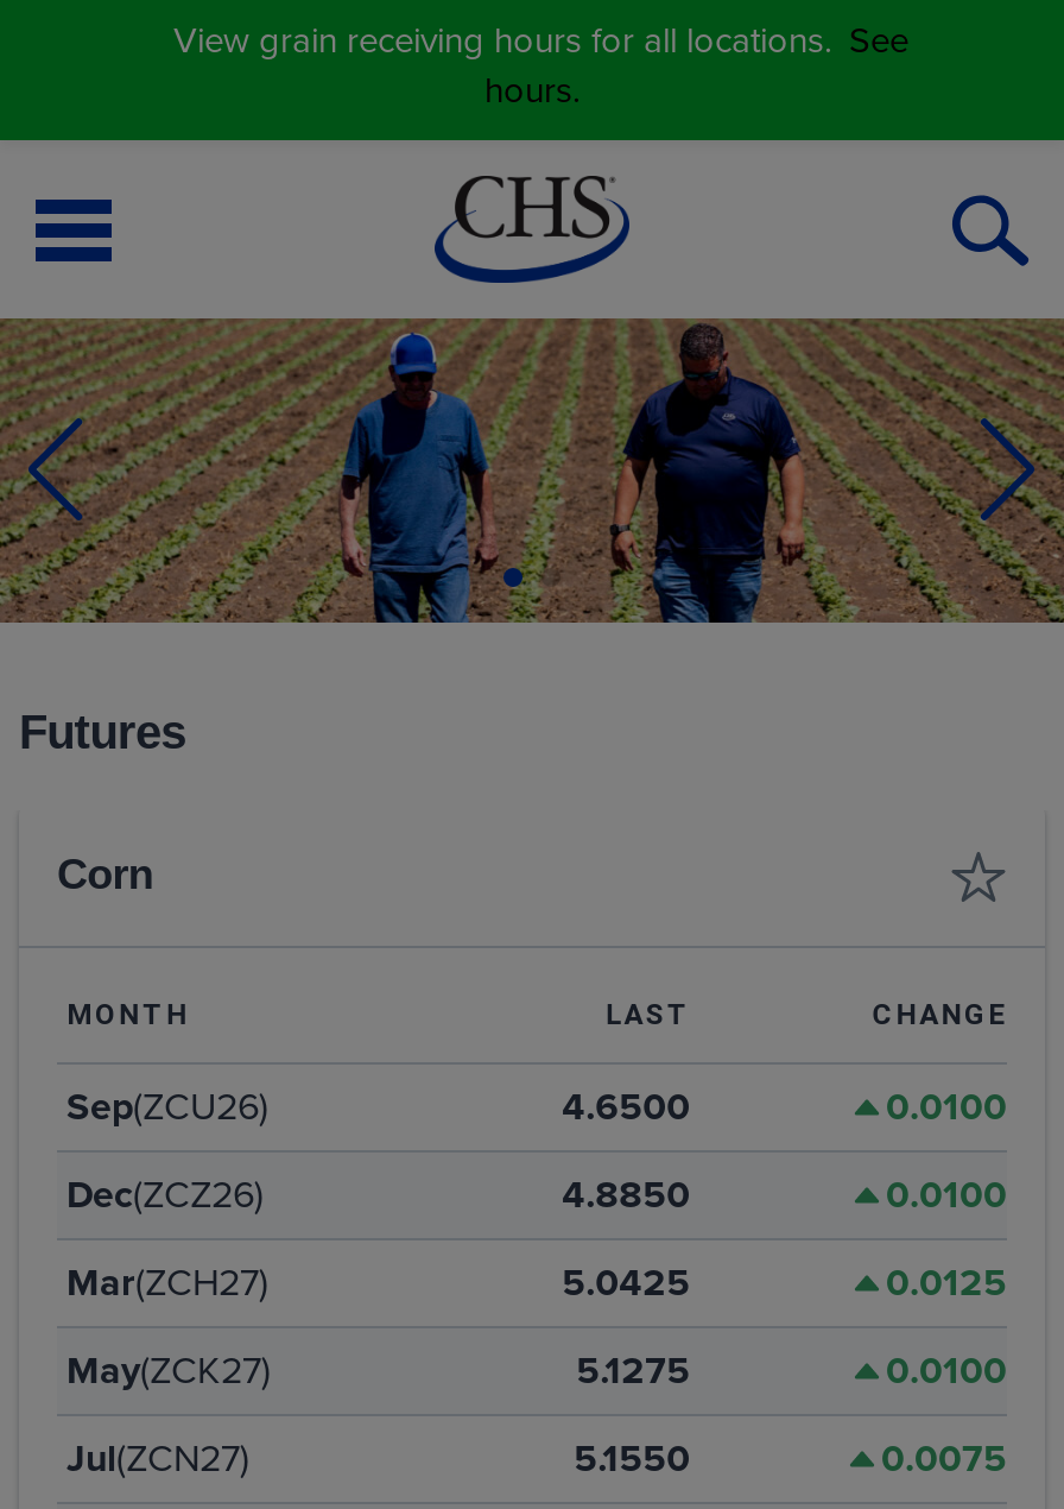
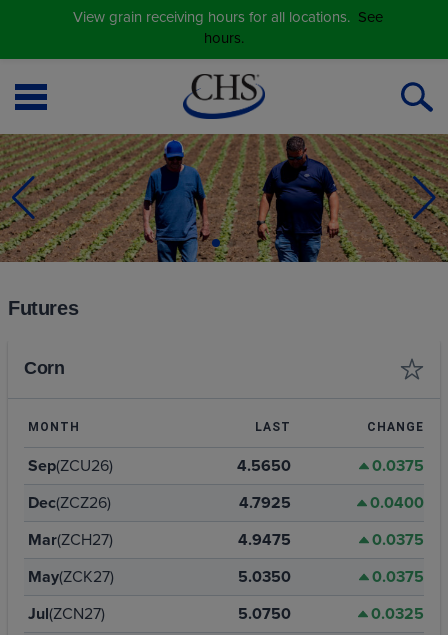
[562,1079,690,1134] 4.6500 -> [237,454,291,477] 4.5650
[886,1079,1007,1134] 0.0100 -> [372,454,424,477] 0.0375
[562,1167,690,1222] 4.8850 -> [239,491,291,514] 4.7925
[886,1167,1007,1222] 0.0100 -> [370,491,424,514] 0.0400
[562,1255,690,1310] 5.0425 -> [238,528,291,551] 4.9475
[886,1255,1007,1310] 0.0125 -> [372,528,424,551] 0.0375
[576,1343,690,1398] 5.1275 -> [238,565,291,588] 5.0350
[886,1343,1007,1398] 0.0100 -> [372,565,424,588] 0.0375
[574,1431,690,1486] 5.1550 -> [238,602,291,625] 5.0750
[881,1431,1007,1486] 0.0075 -> [371,602,424,625] 0.0325

